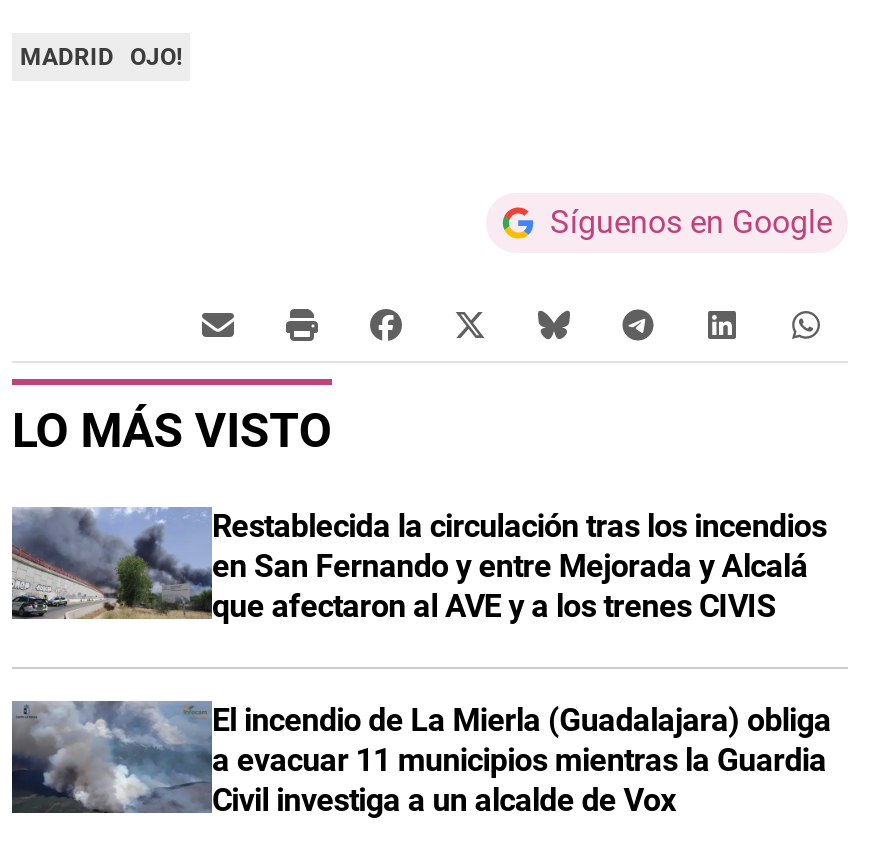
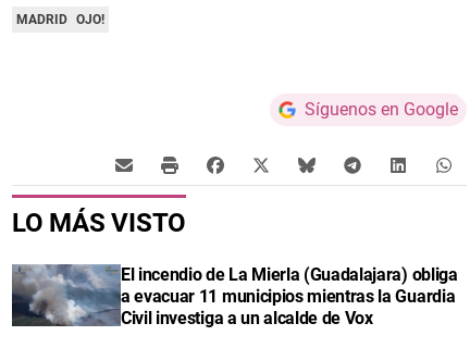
[12,507,827,625] [image] | Restablecida la circulación tras los incendios | en San Fernando y entre Mejorada y Alcalá | que afectaron al AVE y a los trenes CIVIS -> none

